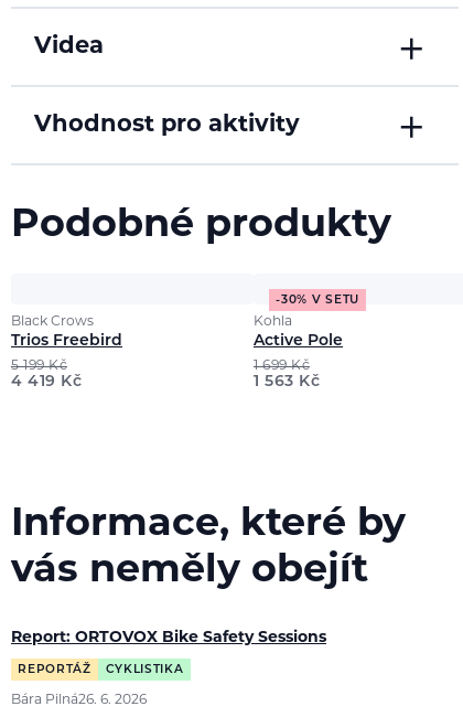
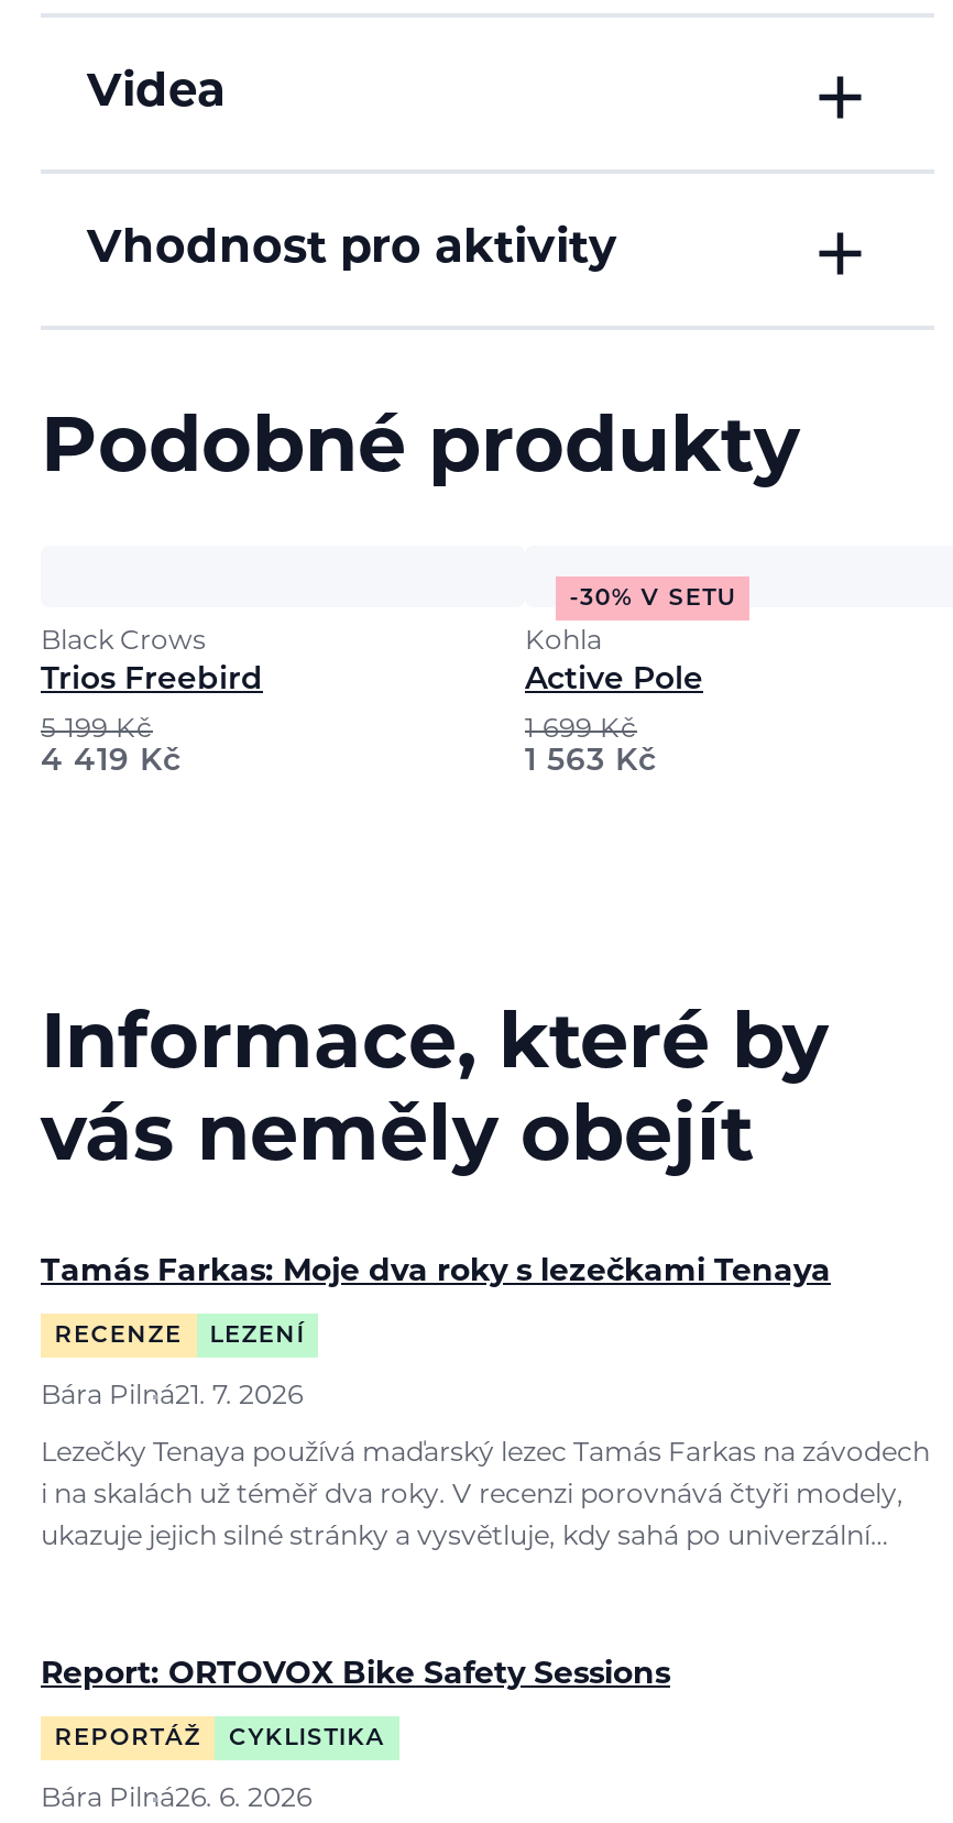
none -> [41,1257,930,1551] Tamás Farkas: Moje dva roky s lezečkami Tenaya | RECENZE | LEZENÍ | Bára Pilná21. 7. 2026 | Lezečky Tenaya používá maďarský lezec Tamás Farkas na závodech | i na skalách už téměř dva roky. V recenzi porovnává čtyři modely, | ukazuje jejich silné stránky a vysvětluje, kdy sahá po univerzální…

